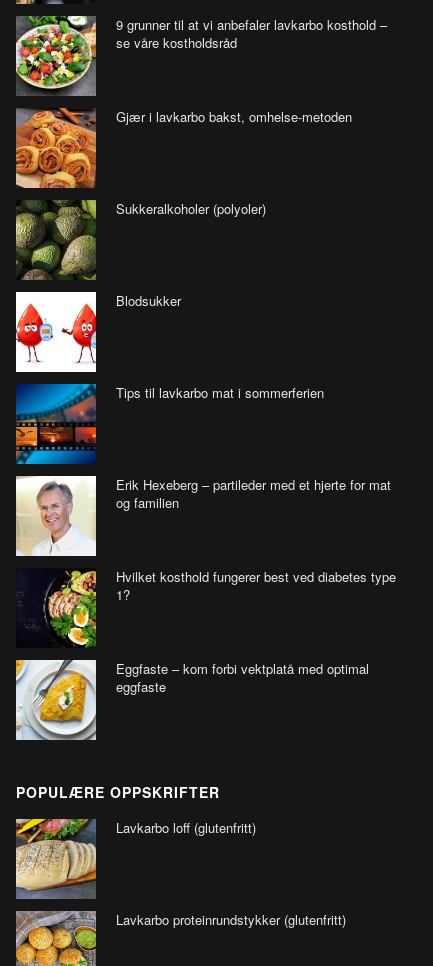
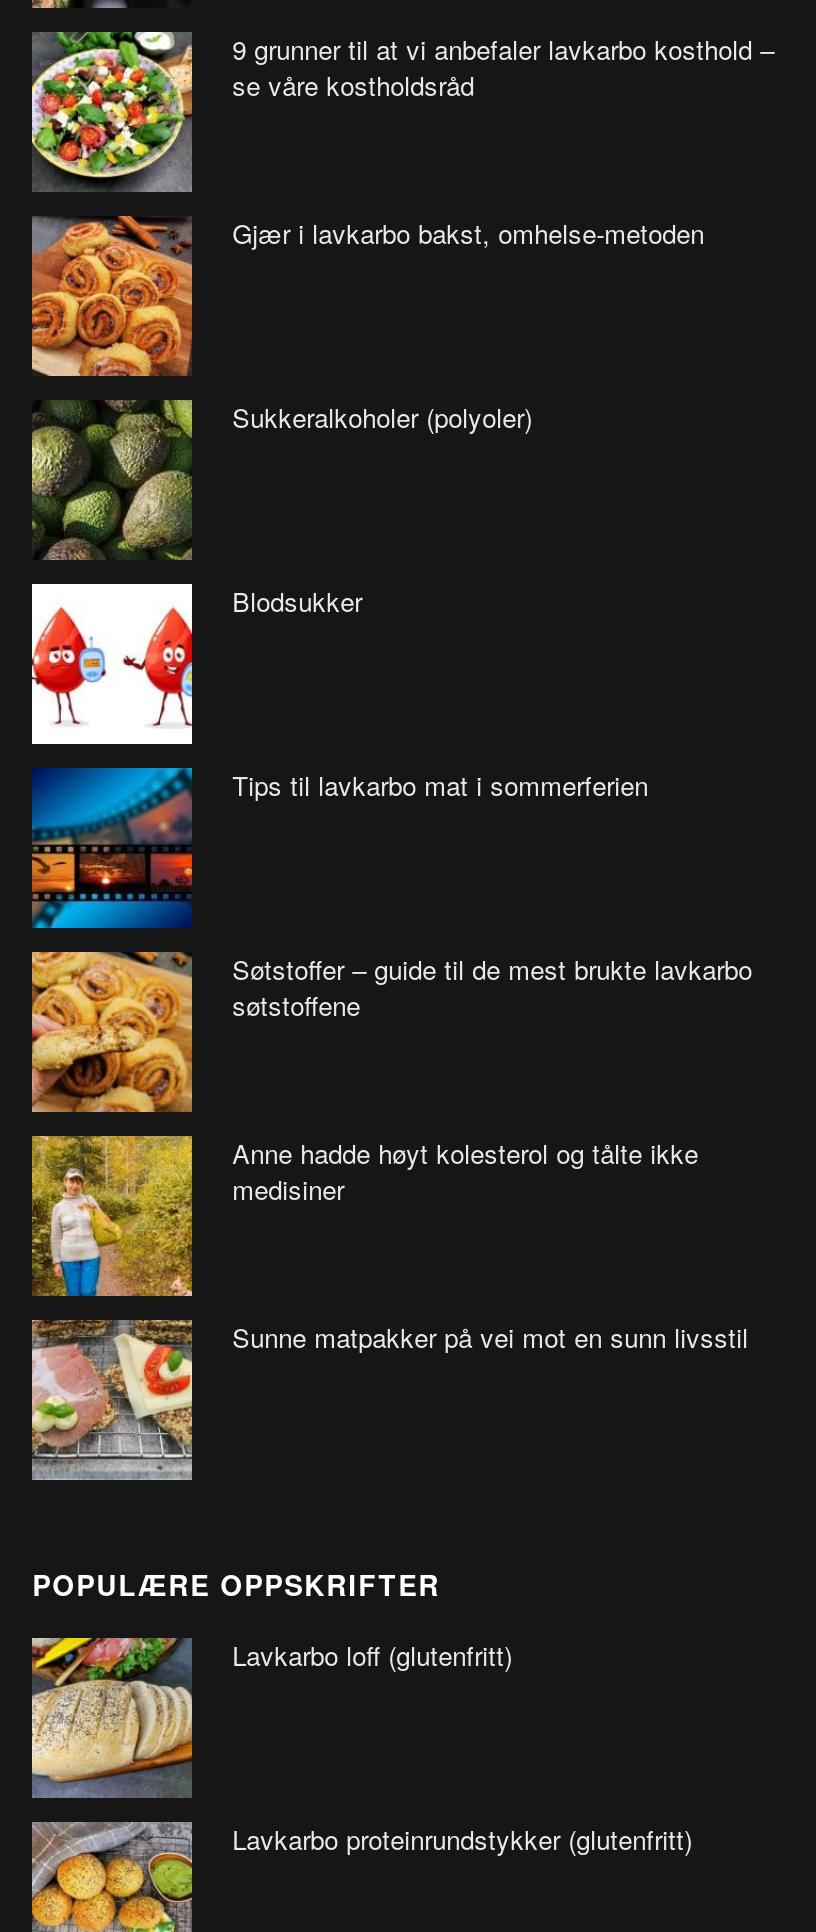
[15,475,391,557] [image] | Erik Hexeberg – partileder med et hjerte for mat | og familien -> [30,950,752,1114] [image] | Søtstoffer – guide til de mest brukte lavkarbo | søtstoffene
[16,567,396,648] [image] | Hvilket kosthold fungerer best ved diabetes type | 1? -> [30,1134,698,1298] [image] | Anne hadde høyt kolesterol og tålte ikke | medisiner
[15,659,369,739] [image] | Eggfaste – kom forbi vektplatå med optimal | eggfaste -> [30,1318,748,1480] [image] | Sunne matpakker på vei mot en sunn livsstil

